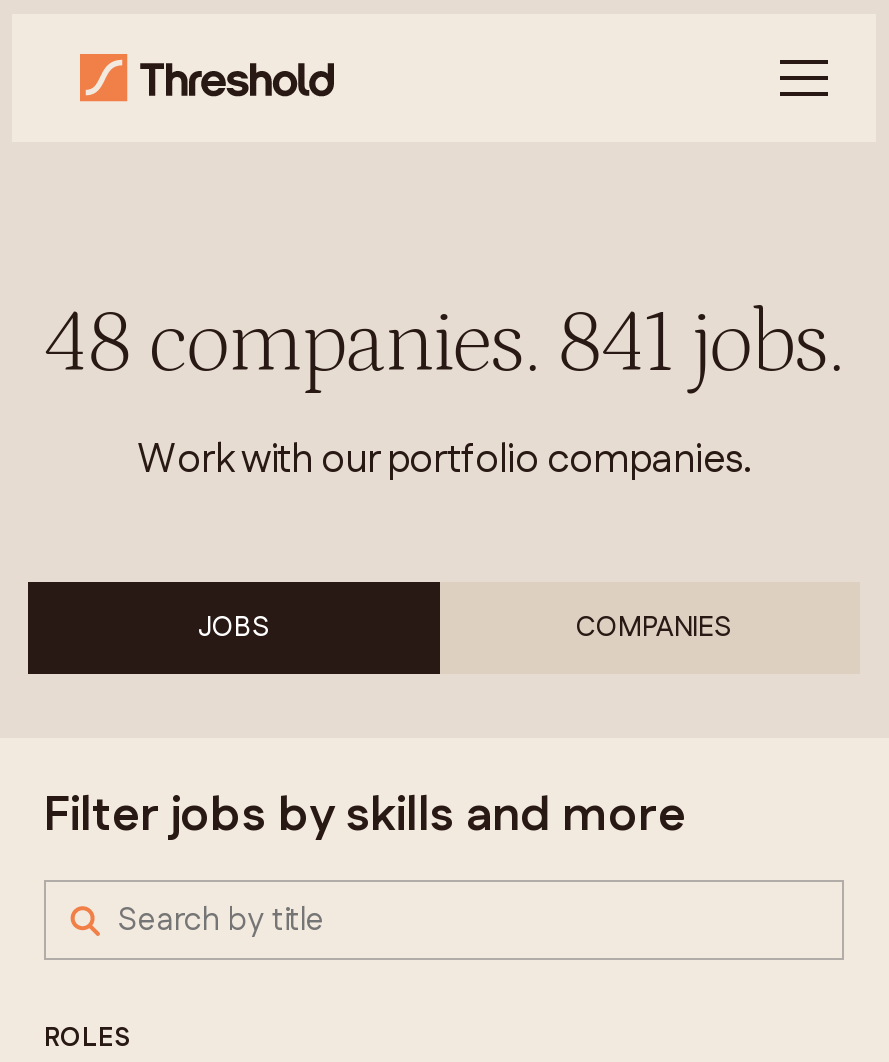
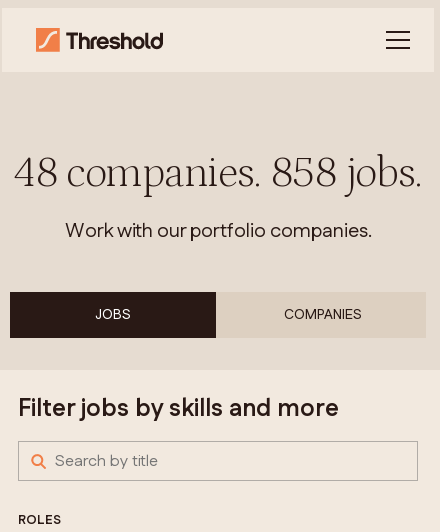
[45,294,843,394] 48 companies. 841 jobs. -> [14,148,422,198] 48 companies. 858 jobs.

